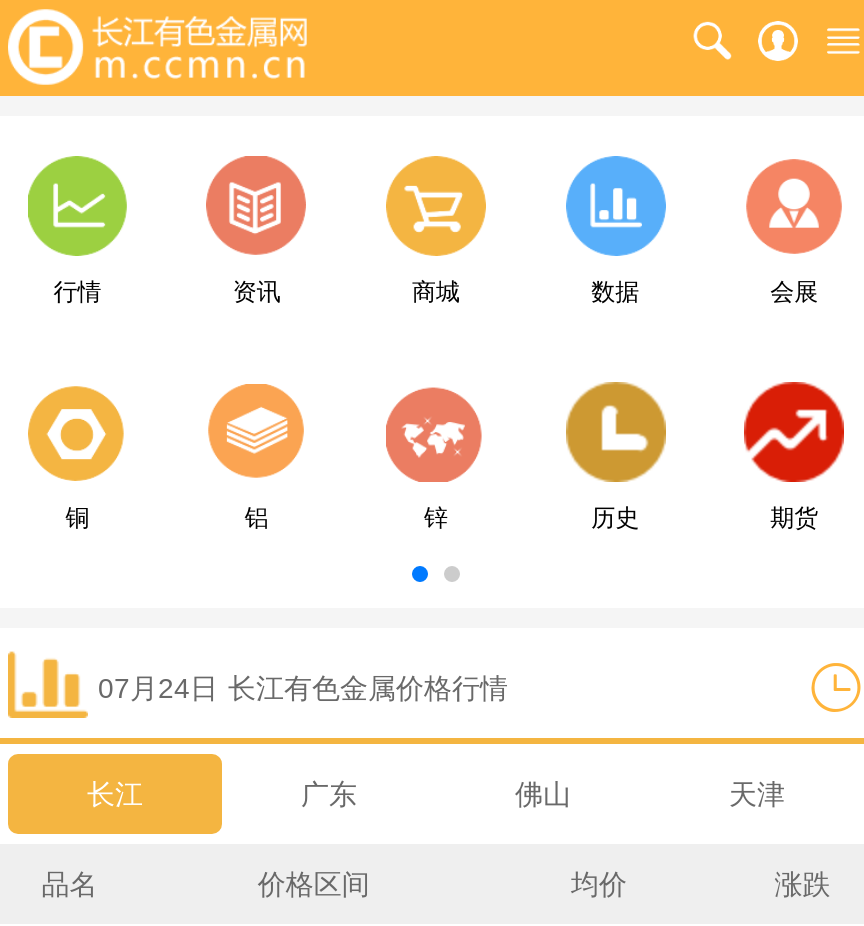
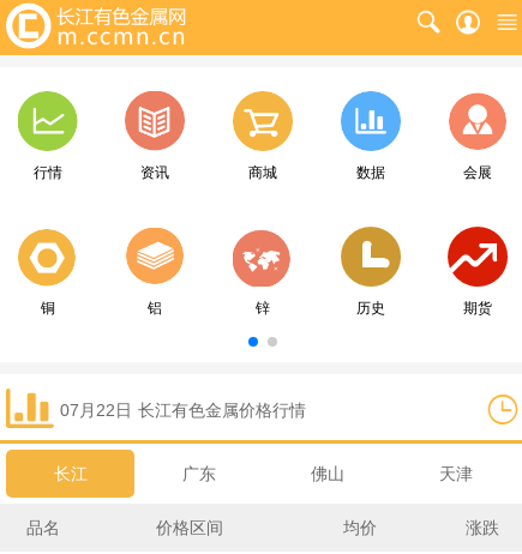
[98,672,508,704] 07月24日 长江有色金属价格行情 -> [60,401,306,420] 07月22日 长江有色金属价格行情

